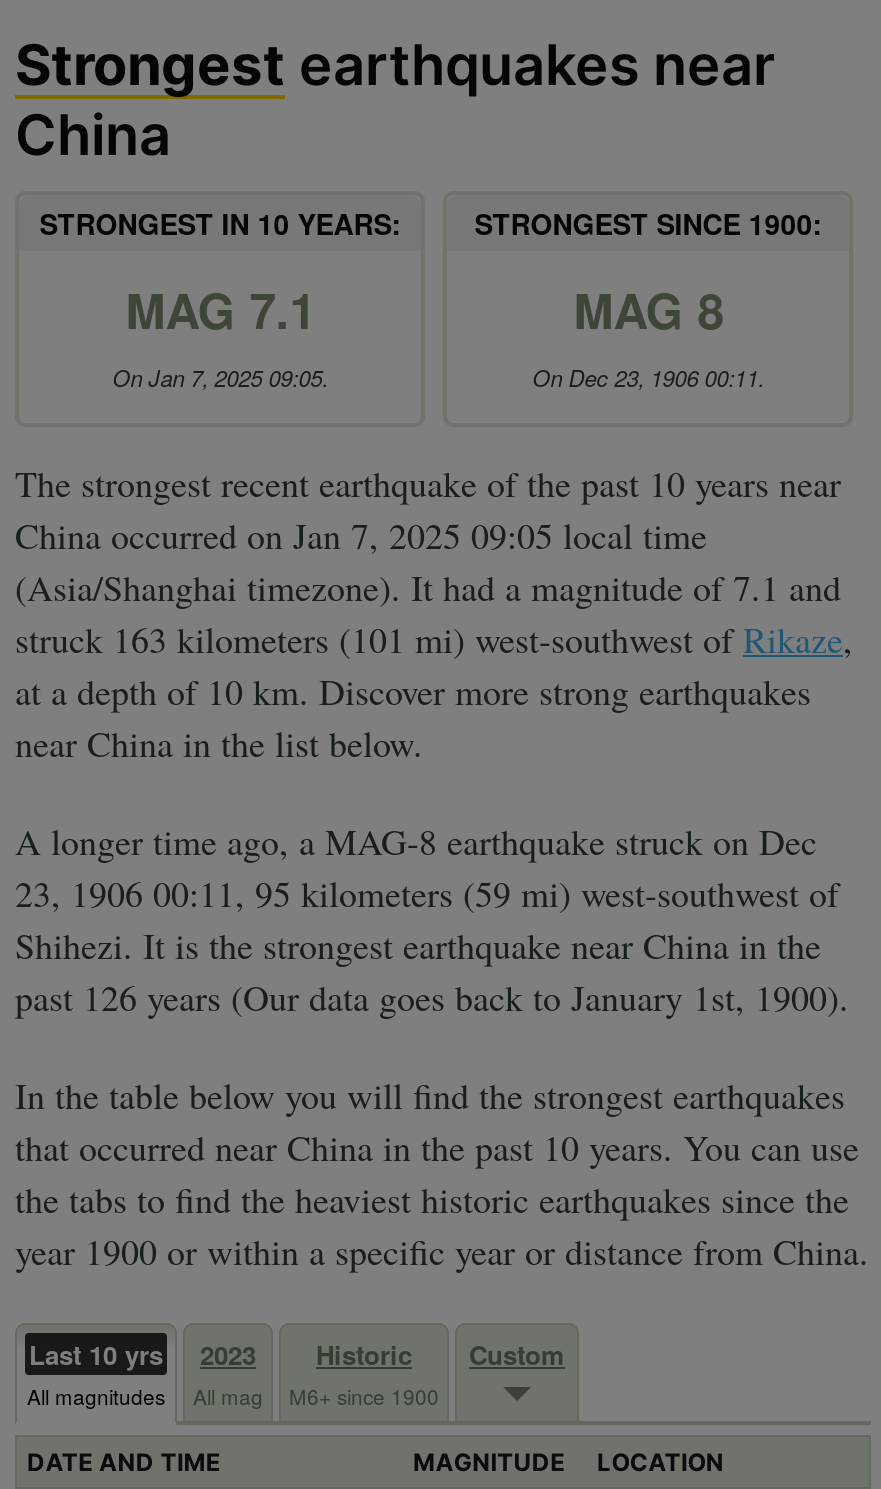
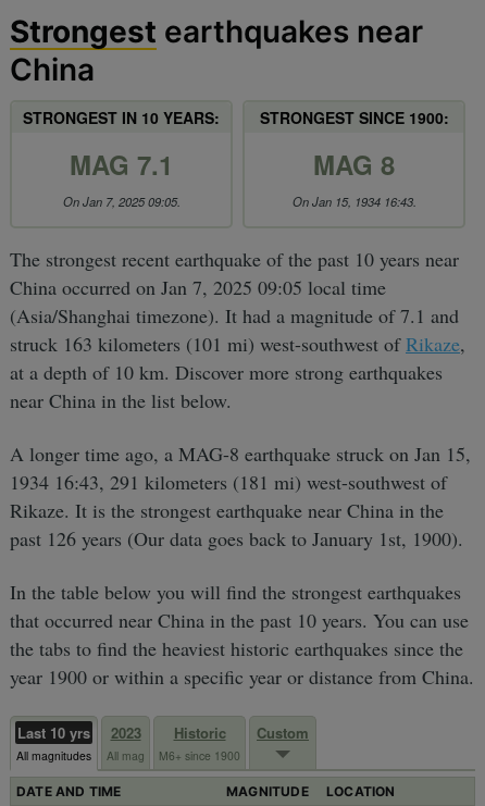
[532,360,764,392] On Dec 23, 1906 00:11. -> [292,192,416,210] On Jan 15, 1934 16:43.
[15,816,839,968] A longer time ago, a MAG-8 earthquake struck on Dec | 23, 1906 00:11, 95 kilometers (59 mi) west-southwest of | Shihezi. It is the strongest earthquake near China in the -> [10,440,471,523] A longer time ago, a MAG-8 earthquake struck on Jan 15, | 1934 16:43, 291 kilometers (181 mi) west-southwest of | Rikaze. It is the strongest earthquake near China in the

